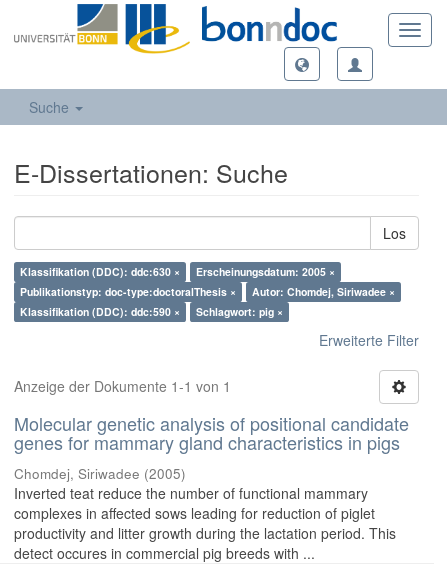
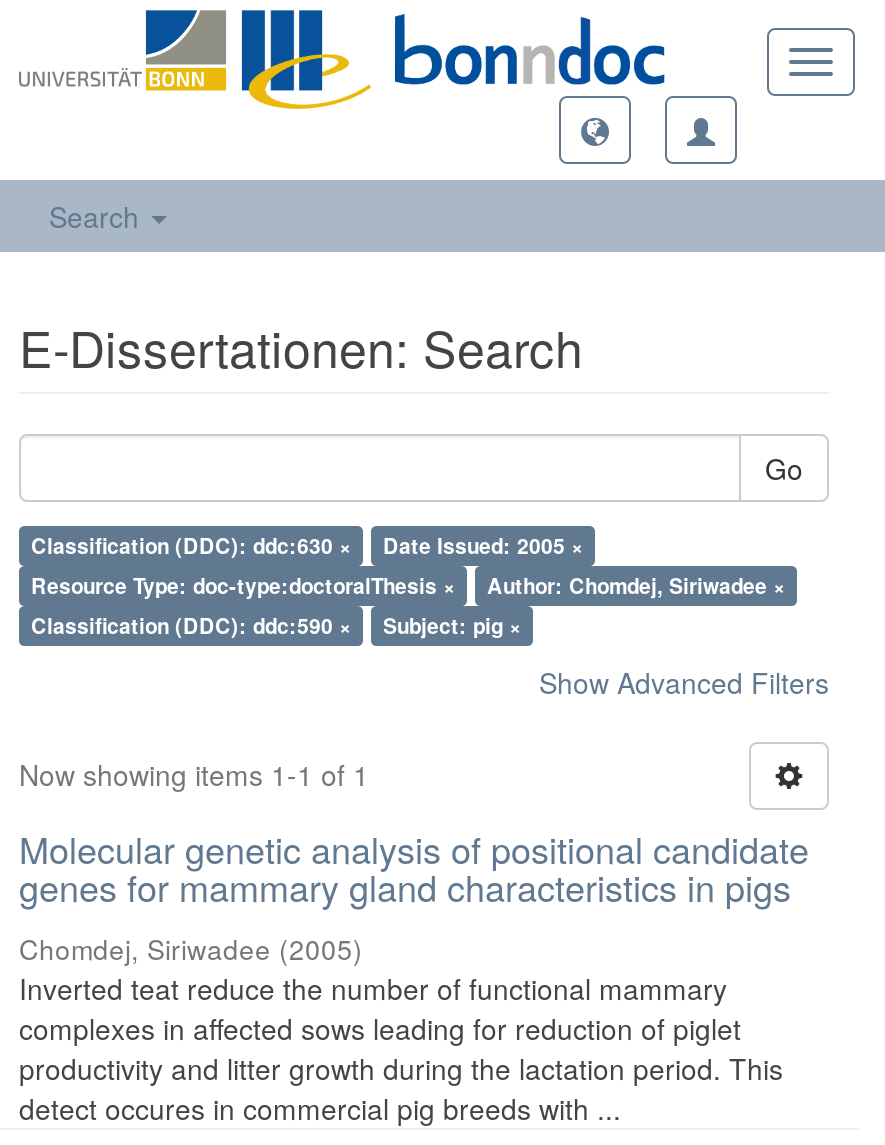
[29,97,73,117] Suche -> [49,196,147,236] Search
[14,154,288,190] E-Dissertationen: Suche -> [19,310,583,382] E-Dissertationen: Search
[383,223,406,243] Los -> [765,448,803,488] Go
[20,264,395,319] Klassifikation (DDC): ddc:630 × | Erscheinungsdatum: 2005 × | Publikationstyp: doc-type:doctoralThesis × | Autor: Chomdej, Siriwadee × | Klassifikation (DDC): ddc:590 × | Schlagwort: pig × -> [31,530,785,640] Classification (DDC): ddc:630 × | Date Issued: 2005 × | Resource Type: doc-type:doctoralThesis × | Author: Chomdej, Siriwadee × | Classification (DDC): ddc:590 × | Subject: pig ×
[319,330,419,350] Erweiterte Filter -> [539,662,829,702] Show Advanced Filters
[14,376,231,396] Anzeige der Dokumente 1-1 von 1 -> [19,754,369,794] Now showing items 1-1 of 1

